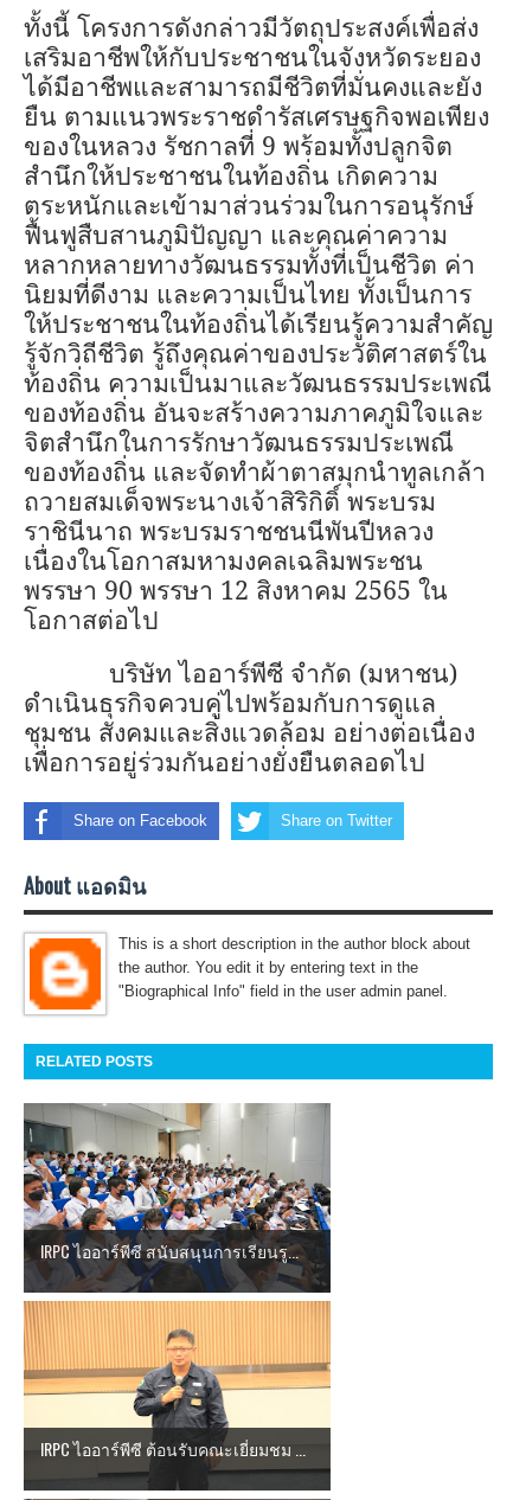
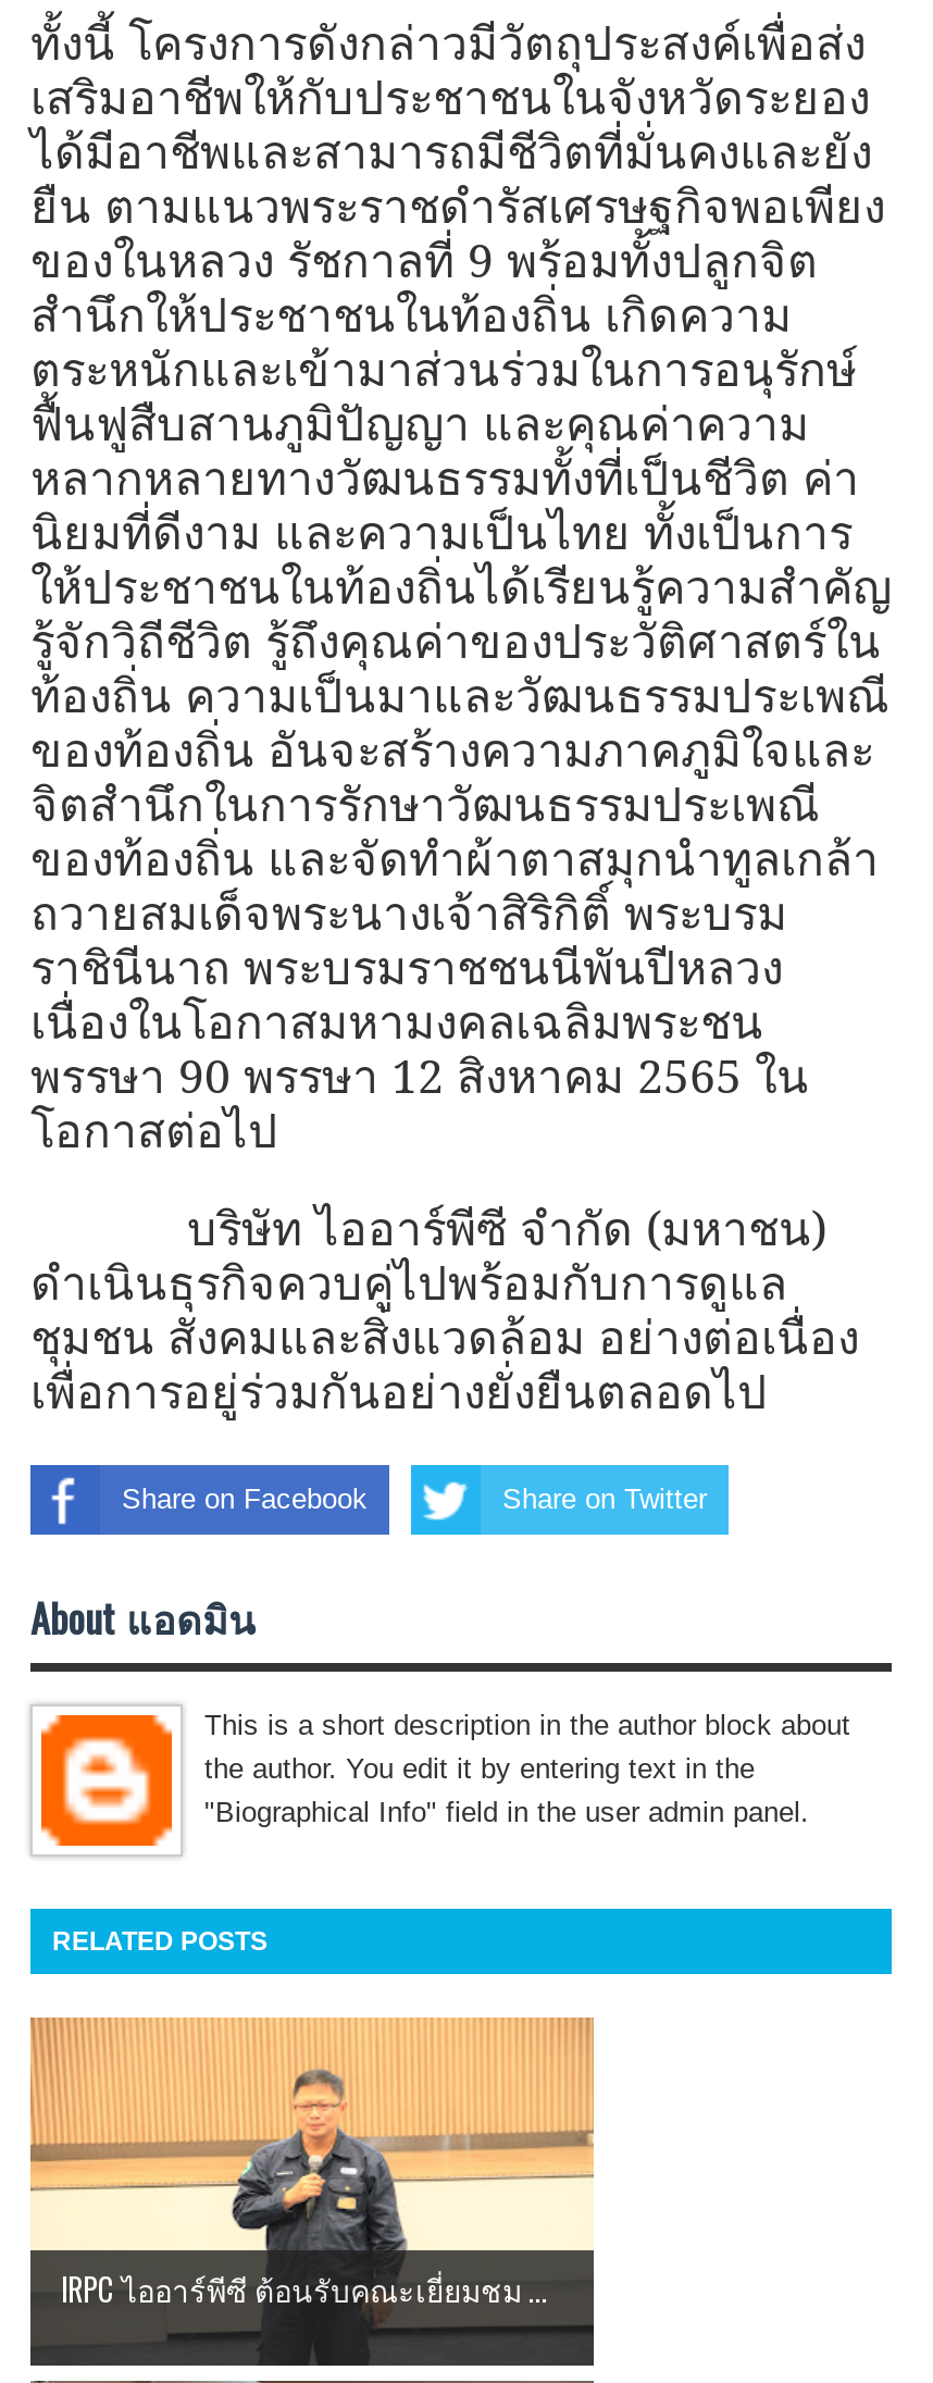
[23,1102,332,1290] [image] | IRPC ไออาร์พีซี สนับสนุนการเรียนรู... -> none

